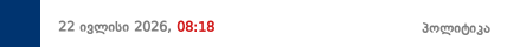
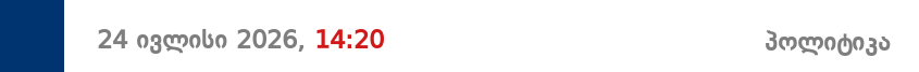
[58,19,214,39] 22 ივლისი 2026, 08:18 -> [97,24,384,60] 24 ივლისი 2026, 14:20

